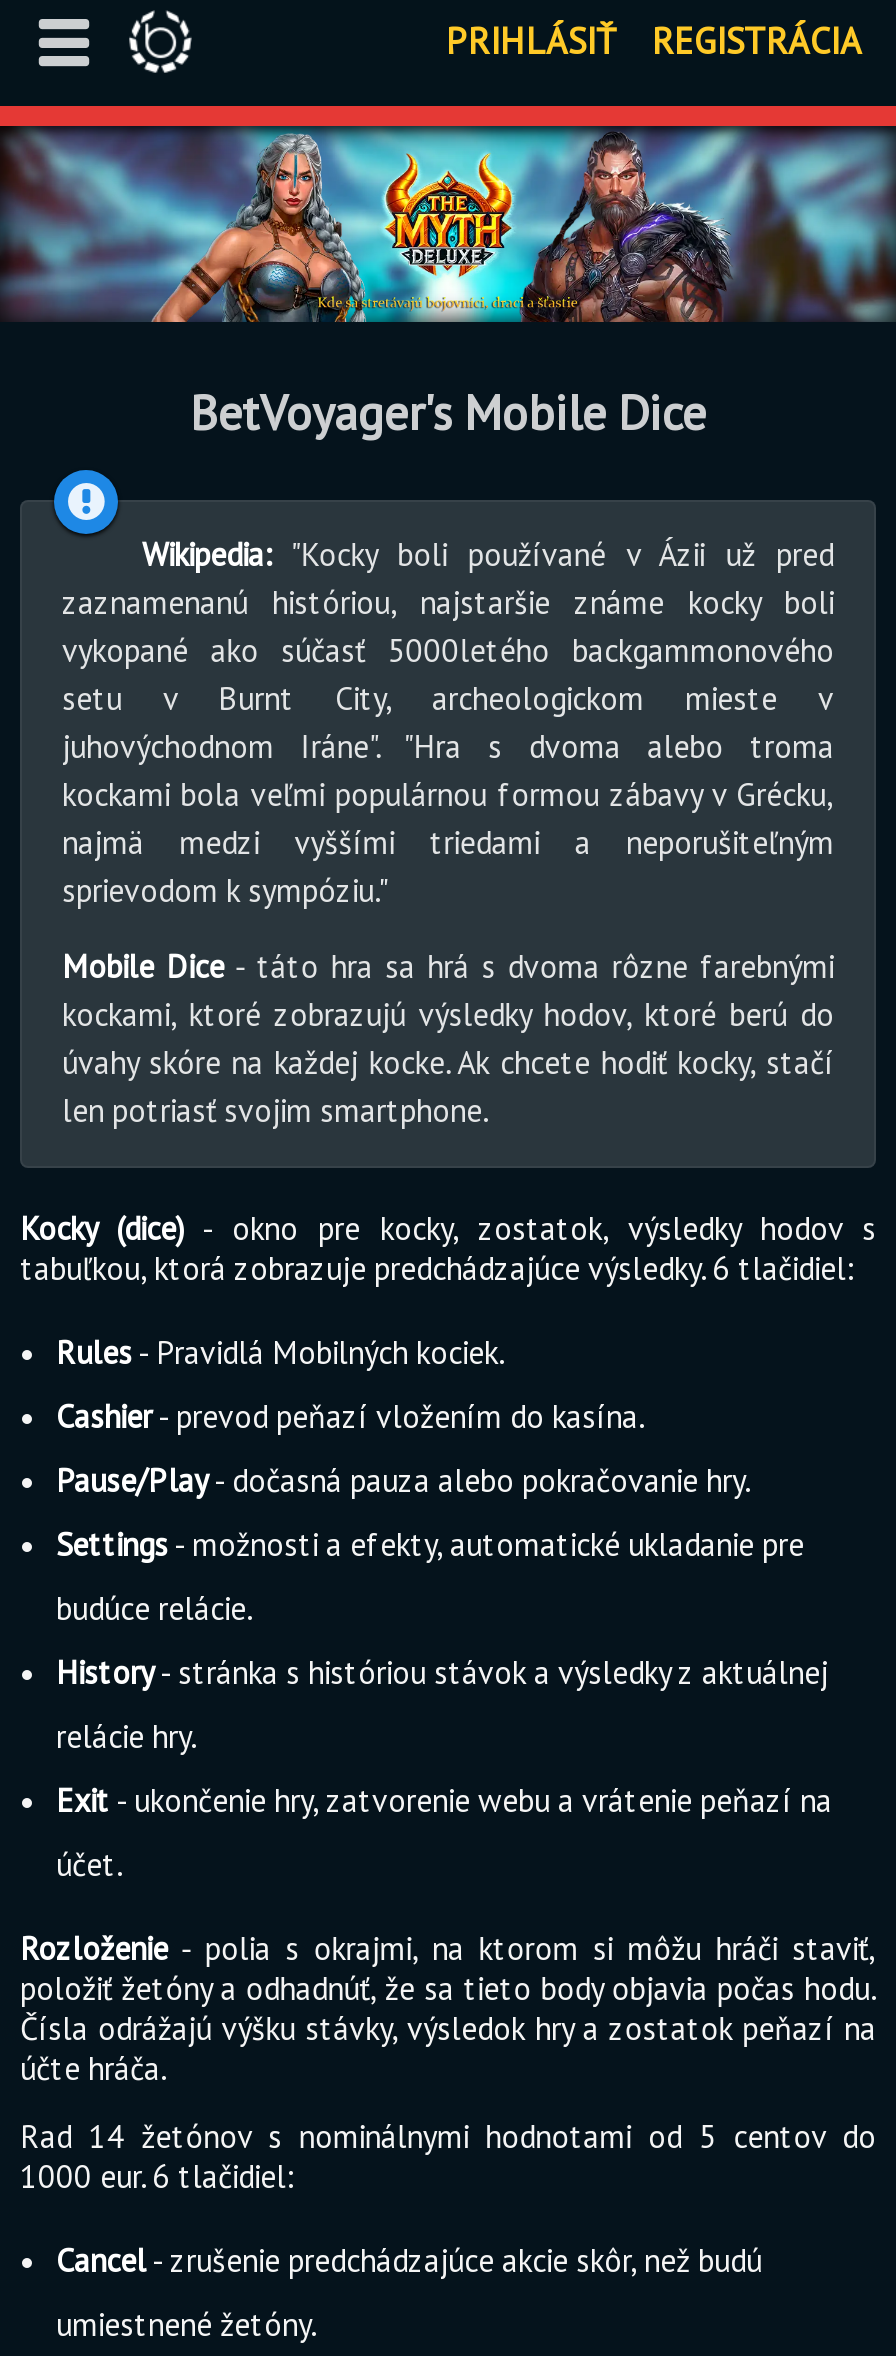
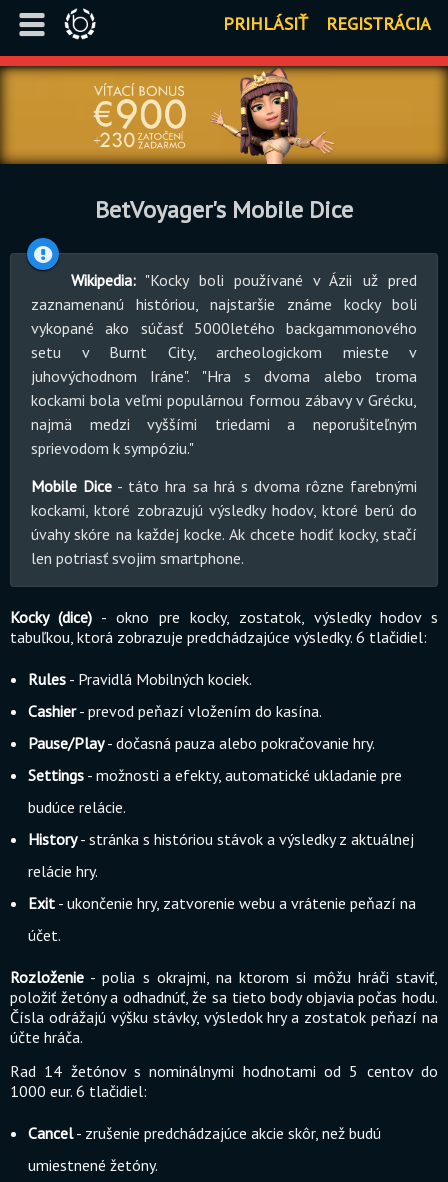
[6,126,890,324] [image] -> [3,66,445,165] [image]

